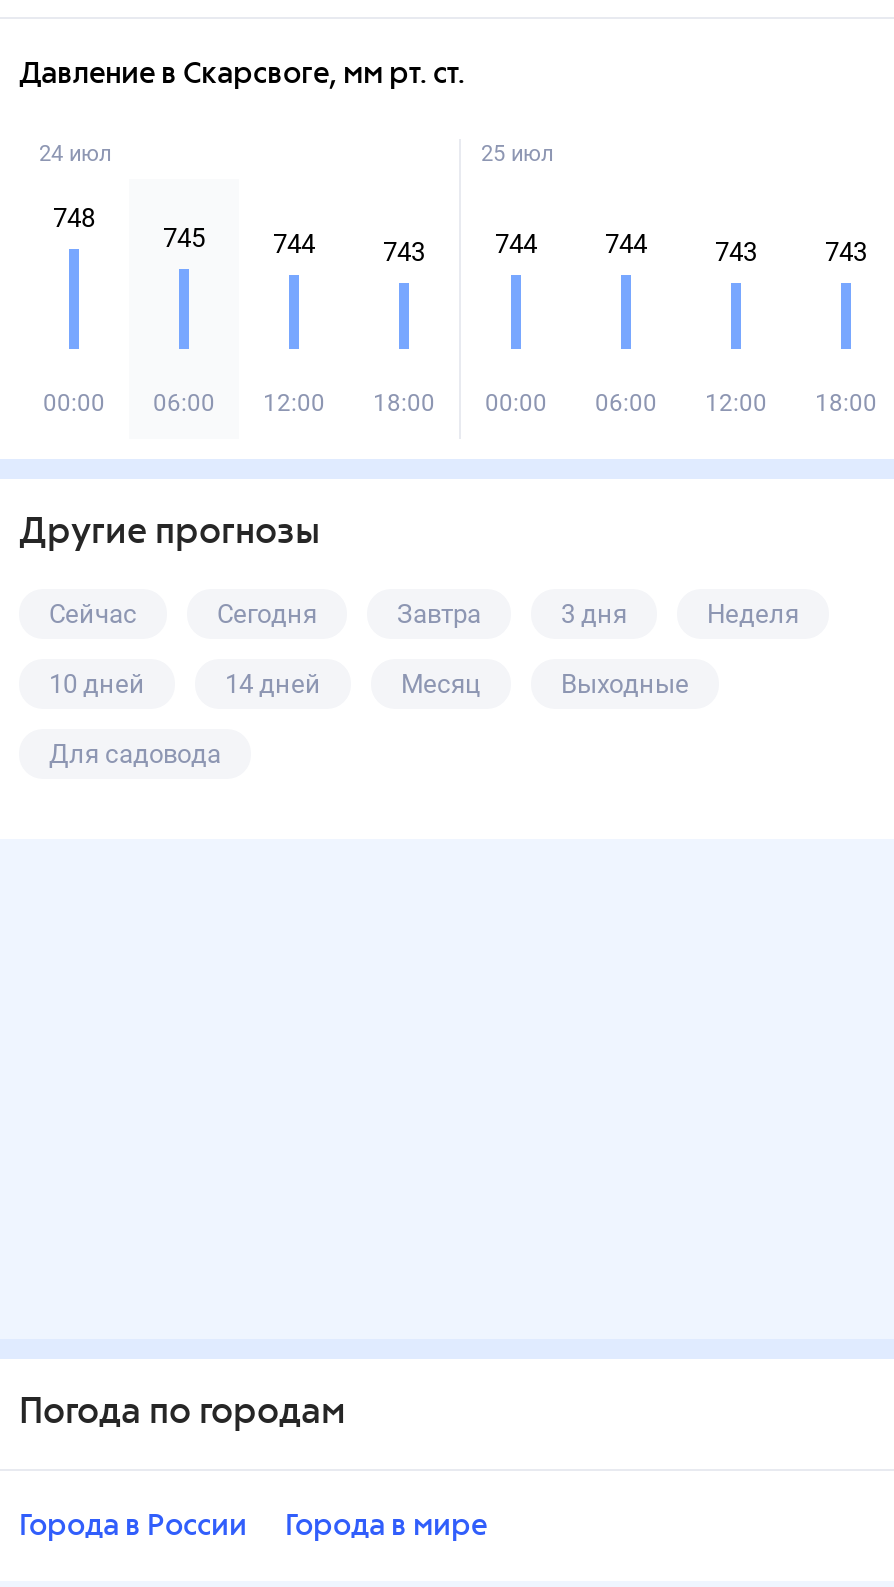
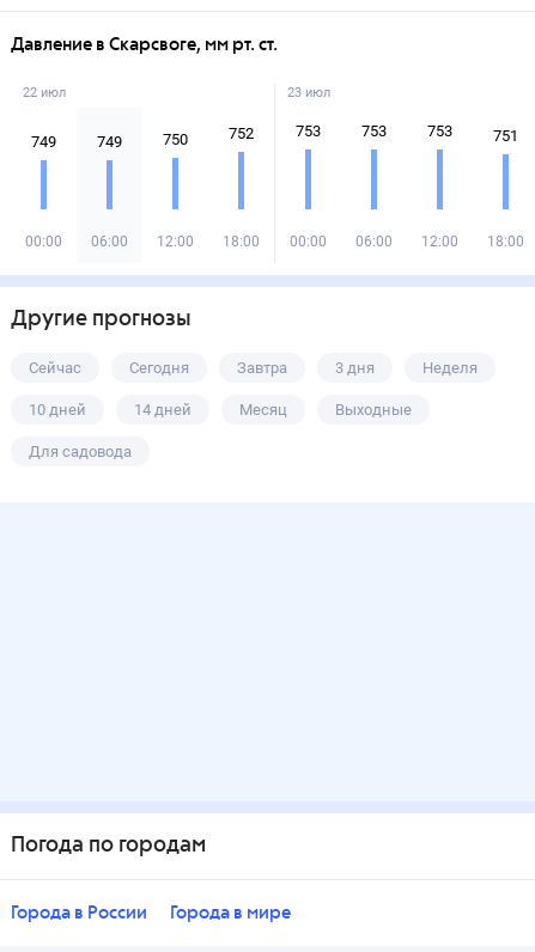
[39,141,111,167] 24 июл -> [23,85,66,100] 22 июл
[481,141,553,167] 25 июл -> [287,85,330,100] 23 июл
[53,203,95,233] 748 -> [31,133,56,151] 749
[163,223,205,253] 745 -> [97,133,122,151] 749
[273,229,315,259] 744 -> [163,130,188,148] 750
[495,229,537,259] 744 -> [296,122,321,140] 753
[605,229,647,259] 744 -> [361,122,387,140] 753
[383,237,425,267] 743 -> [229,124,254,142] 752
[715,237,757,267] 743 -> [427,122,452,140] 753
[825,237,867,267] 743 -> [493,127,518,145] 751

